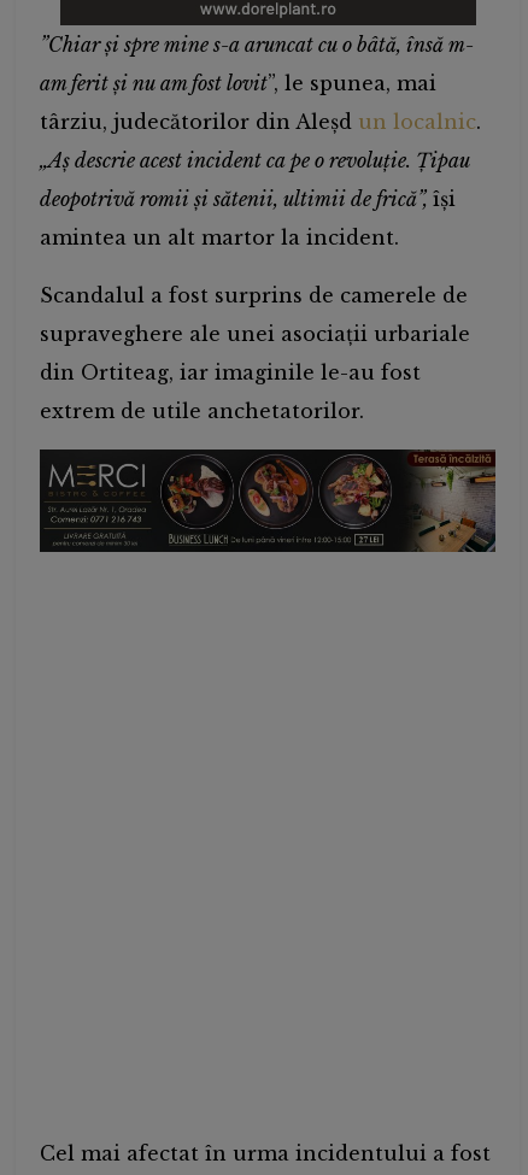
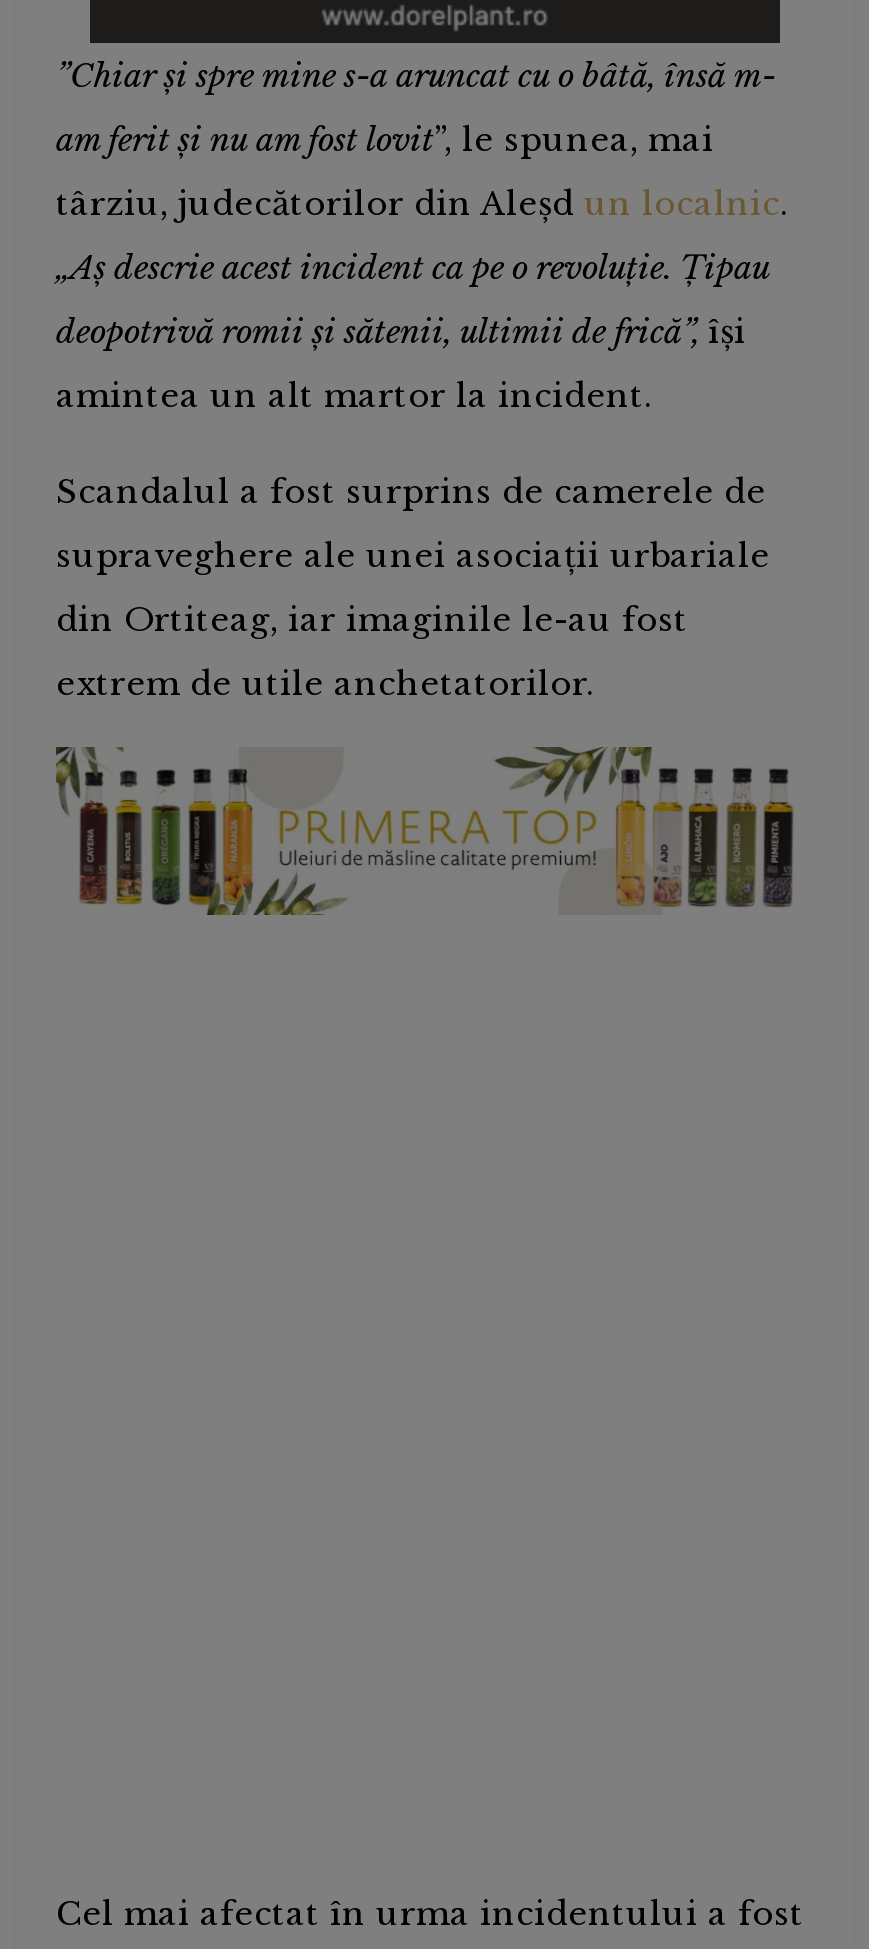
[39,448,497,553] [image] -> [54,745,812,917] [image]

